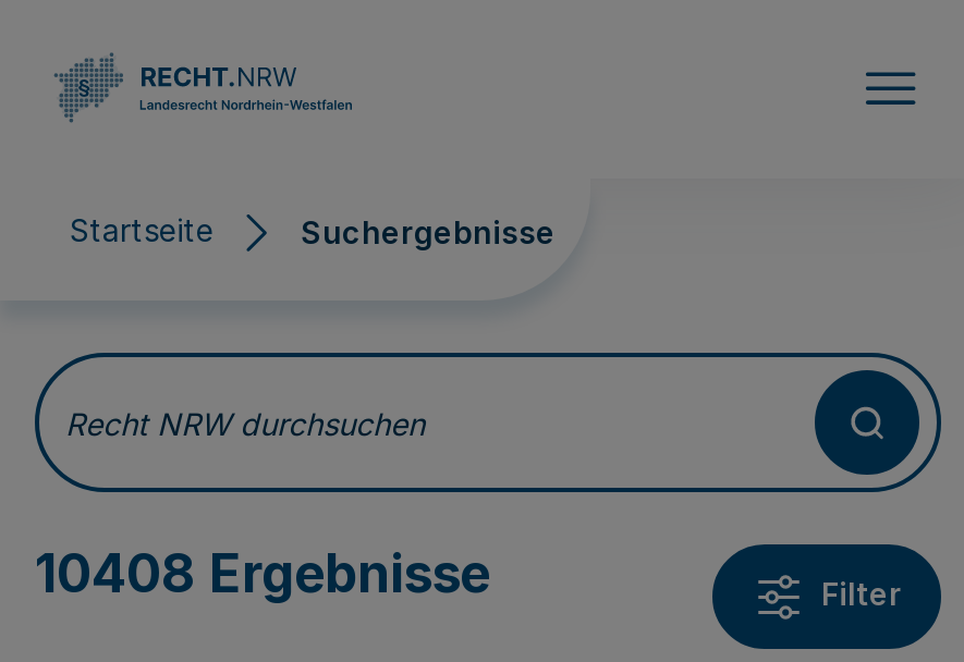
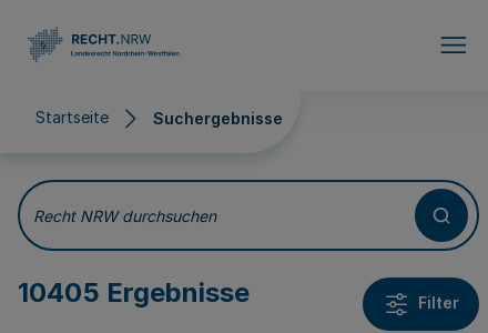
[35,542,490,605] 10408 Ergebnisse -> [18,276,250,309] 10405 Ergebnisse

